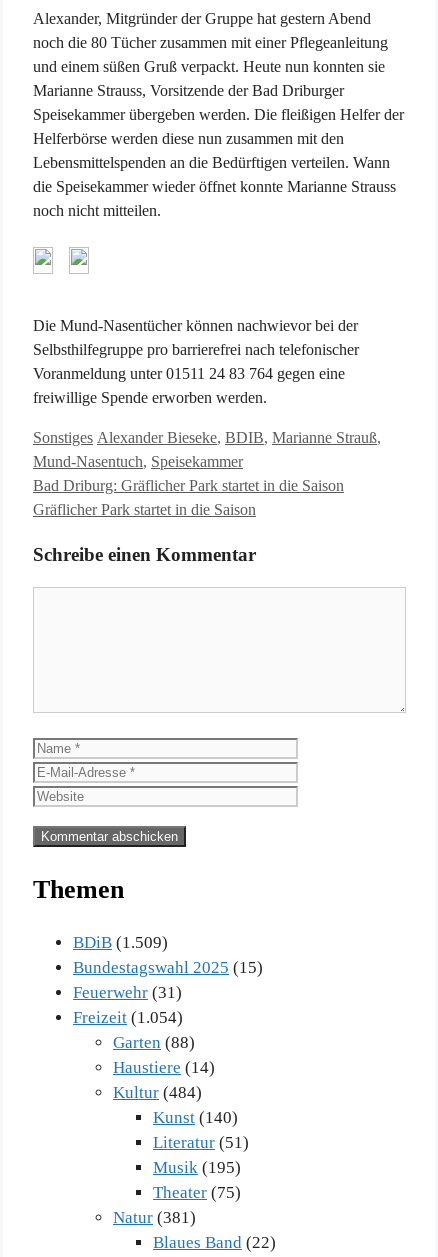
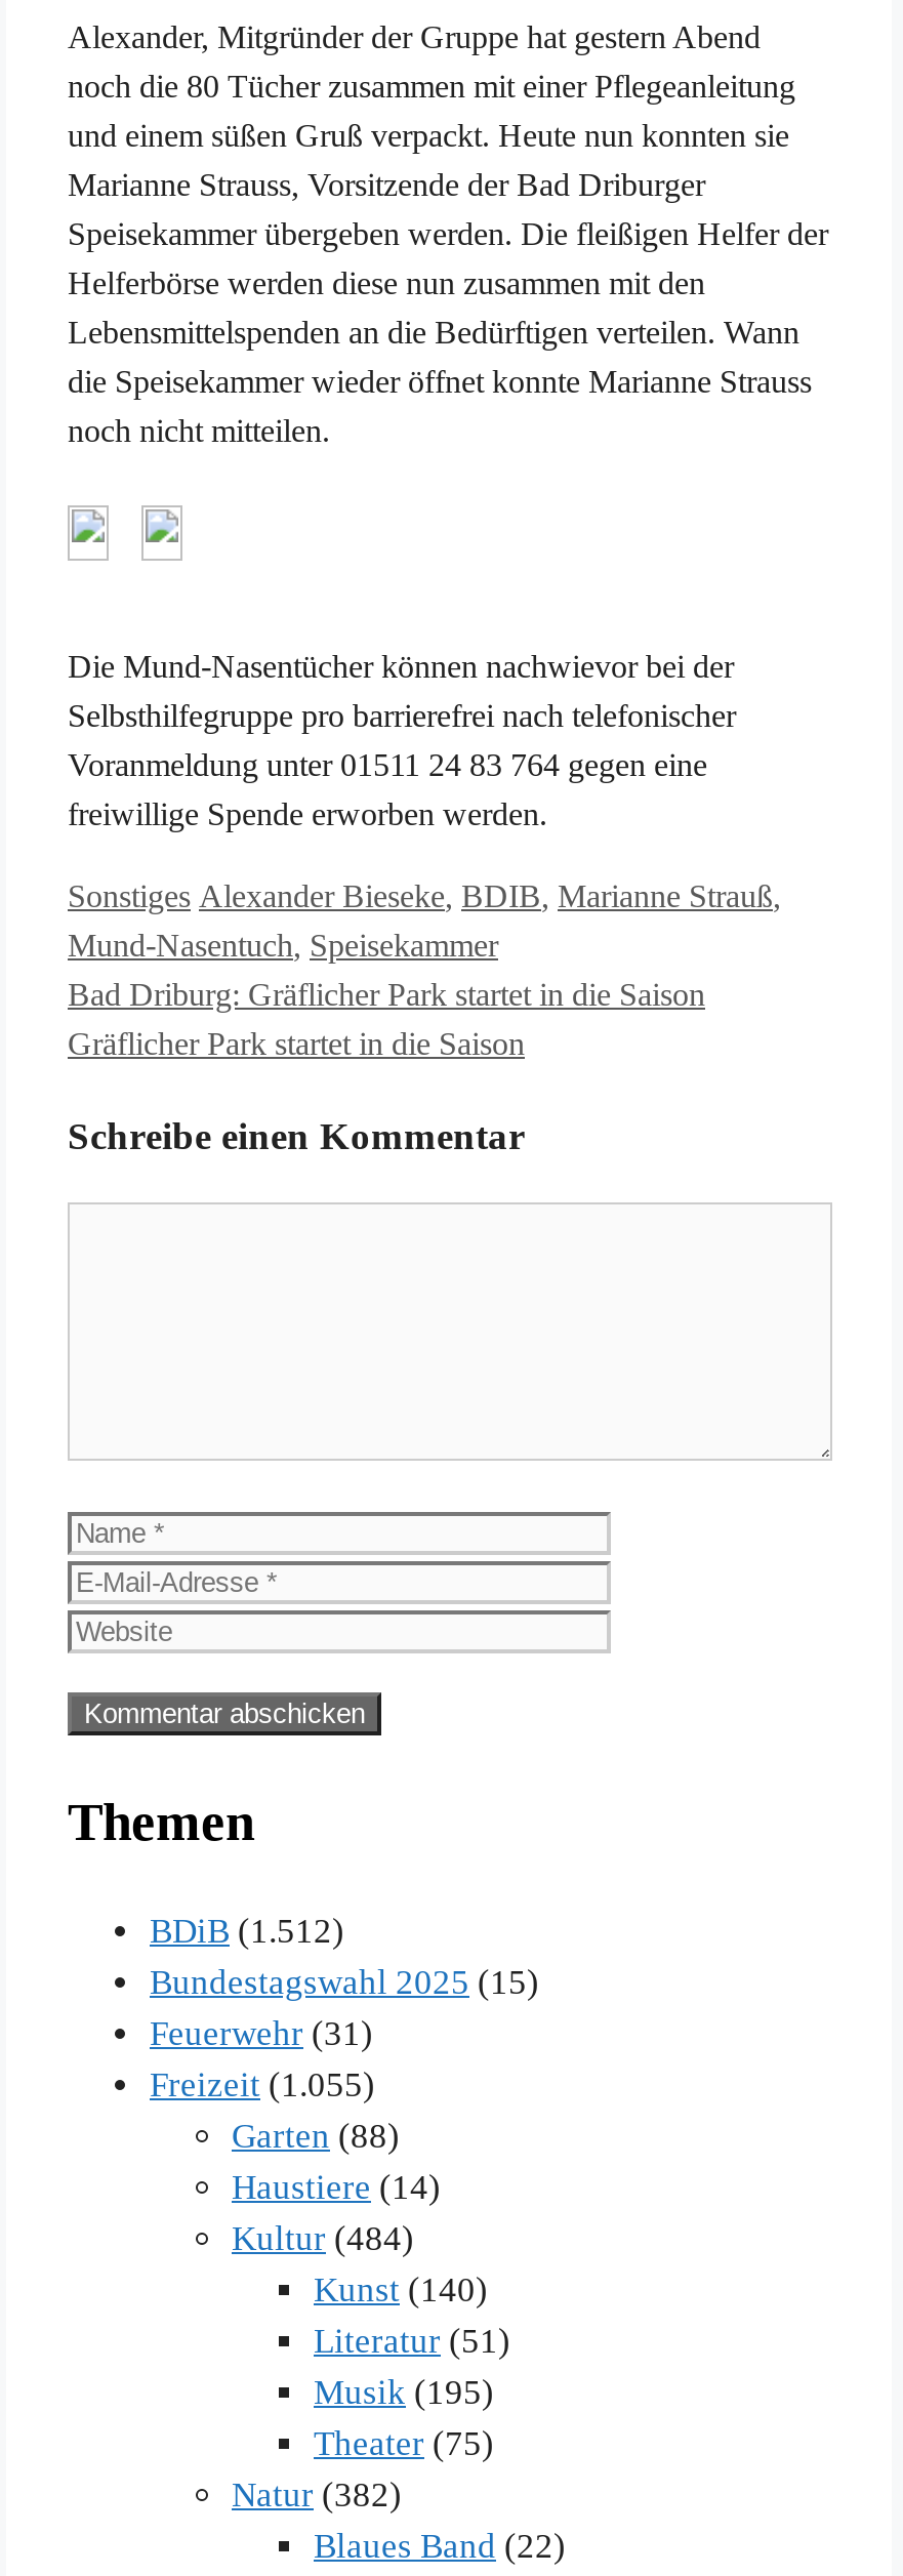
[73,933,168,952] BDiB (1.509) -> [150,1913,344,1952] BDiB (1.512)
[73,1008,183,1027] Freizeit (1.054) -> [150,2066,375,2105] Freizeit (1.055)
[113,1208,196,1227] Natur (381) -> [232,2476,402,2515] Natur (382)

